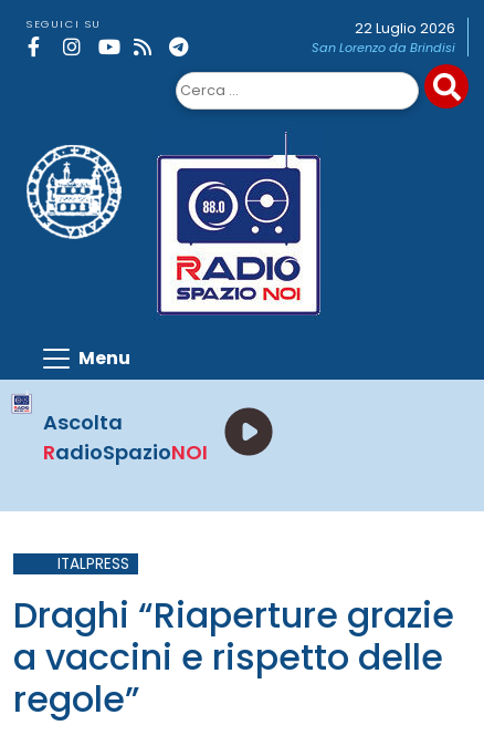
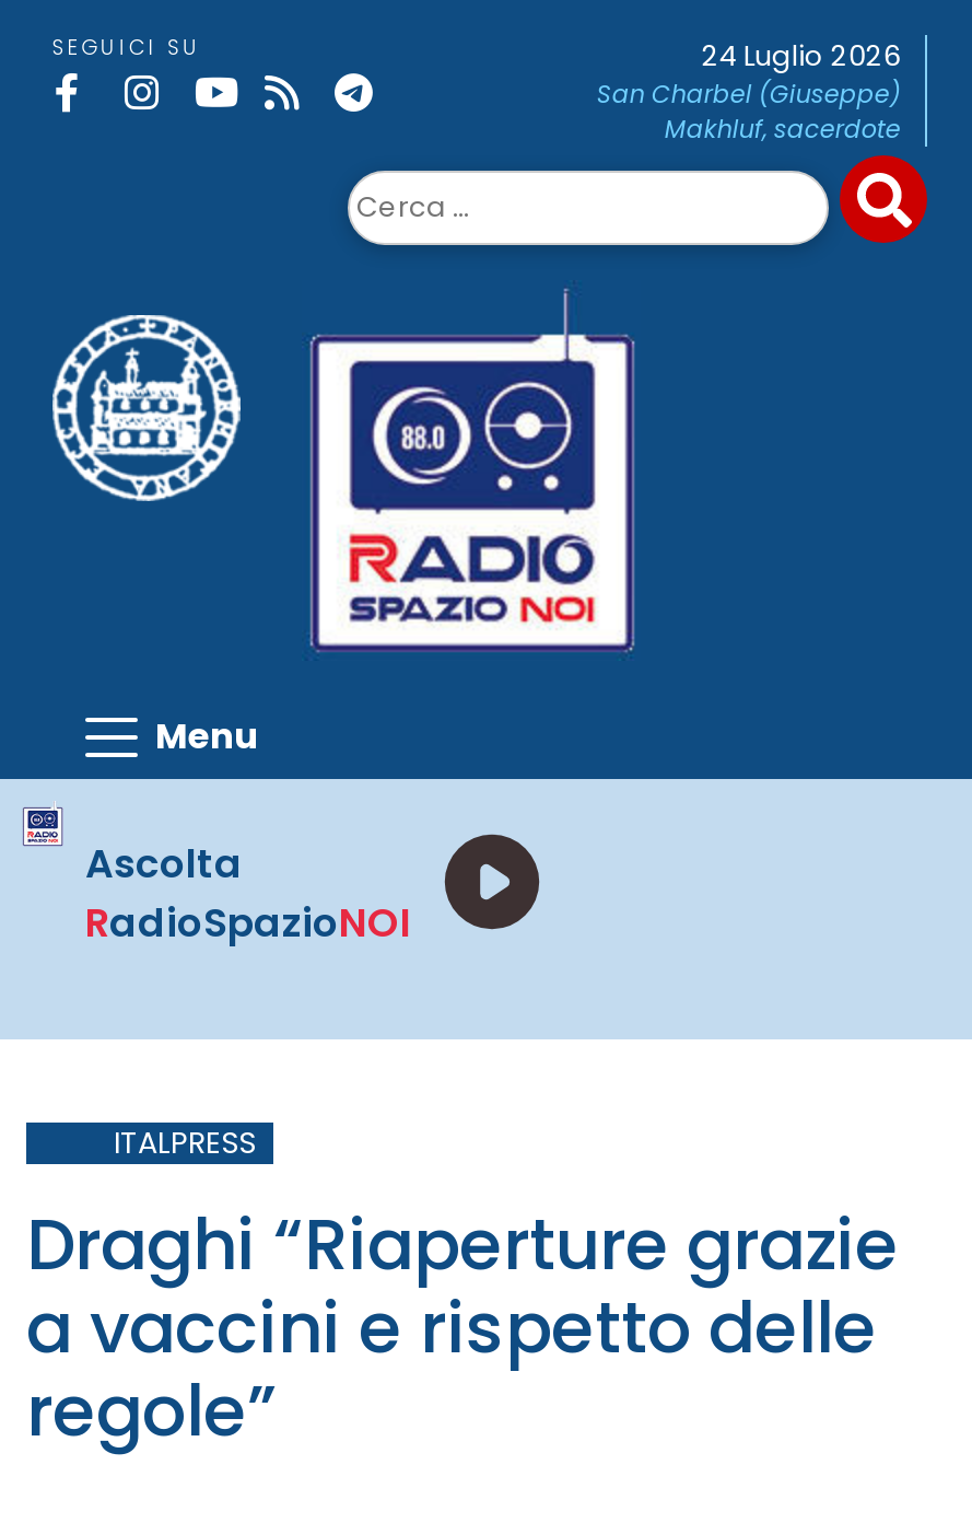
[311,19,455,56] 22 Luglio 2026 | San Lorenzo da Brindisi -> [597,37,900,147] 24 Luglio 2026 | San Charbel (Giuseppe) | Makhluf, sacerdote

